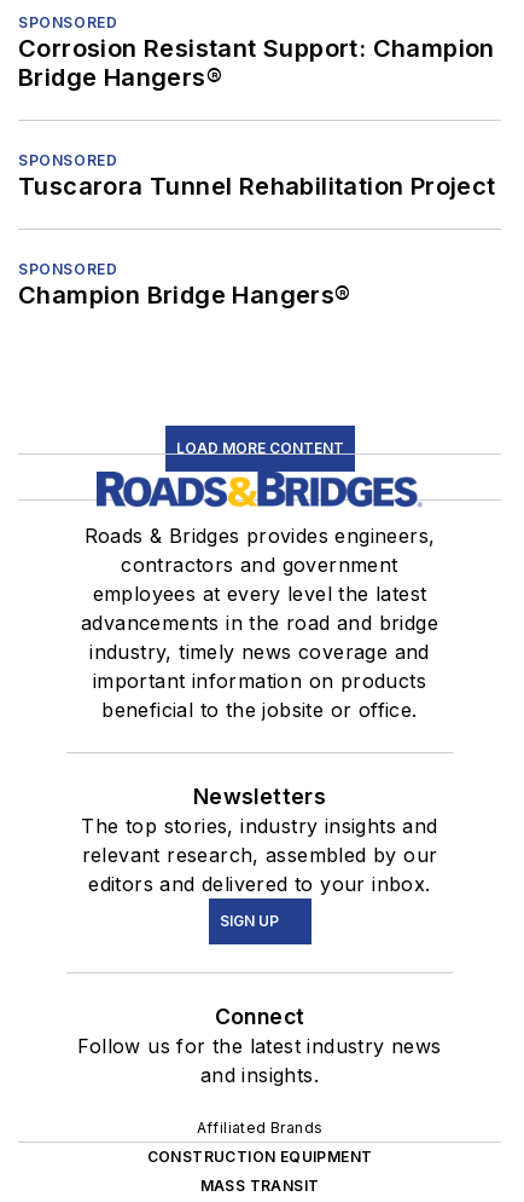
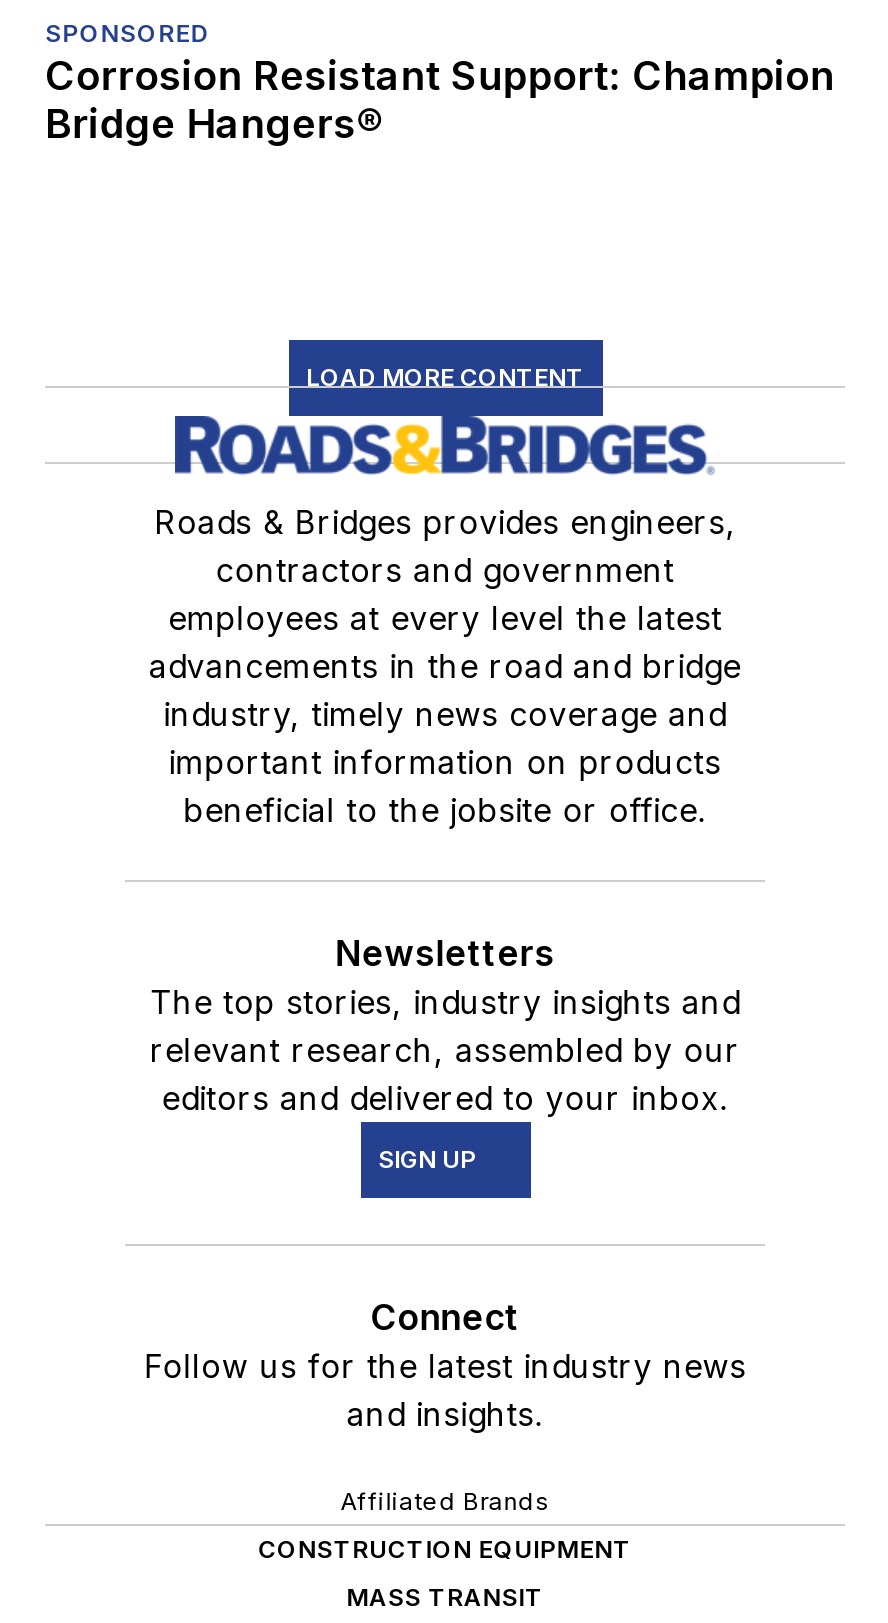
[18,152,496,310] SPONSORED | Tuscarora Tunnel Rehabilitation Project | SPONSORED | Champion Bridge Hangers® -> none

